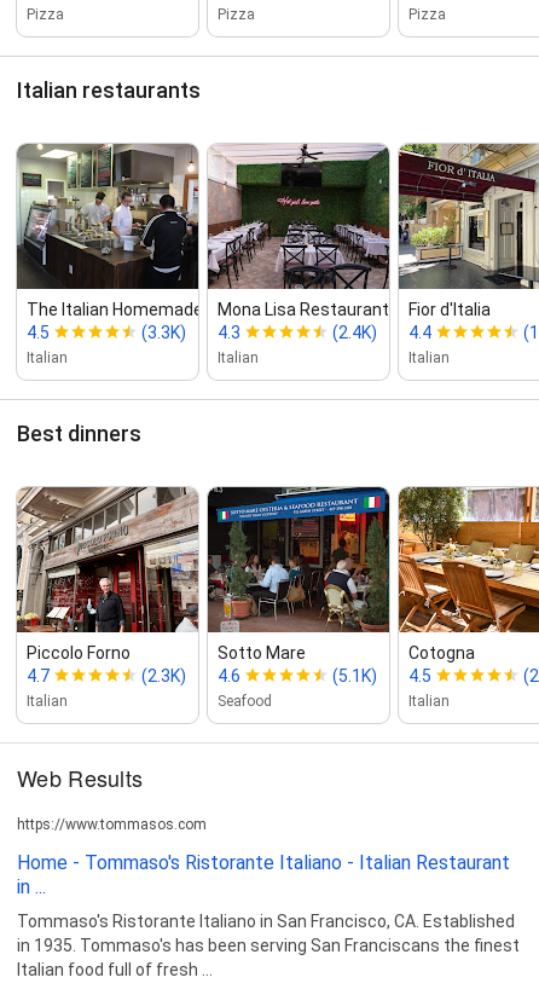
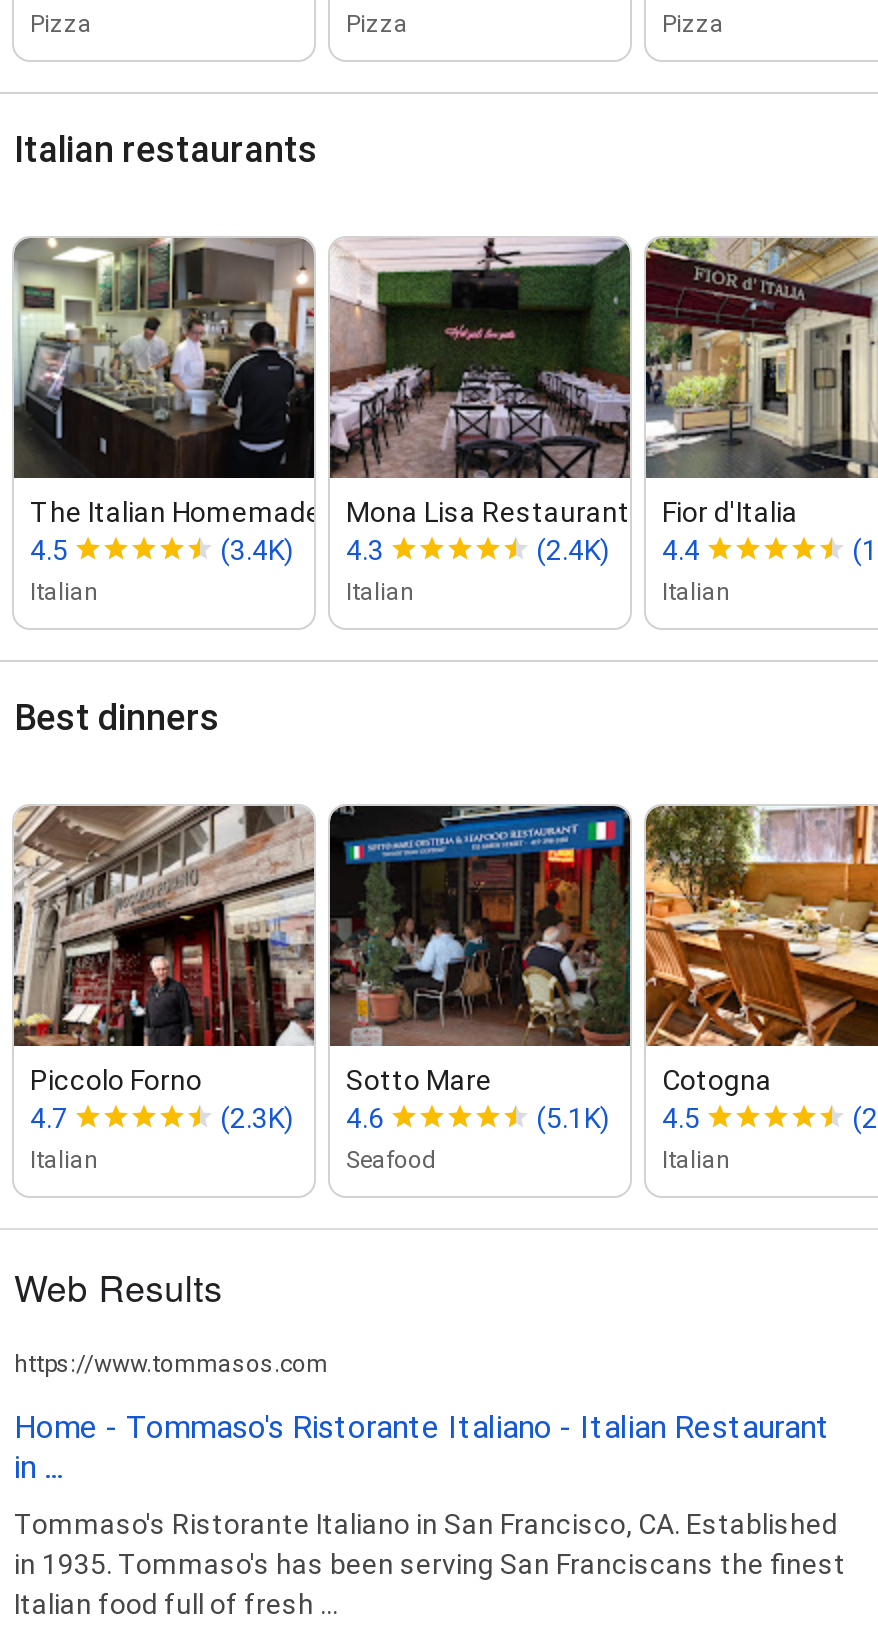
[141,322,240,342] (3.3K) 4.3 -> [220,533,384,565] (3.4K) 4.3

